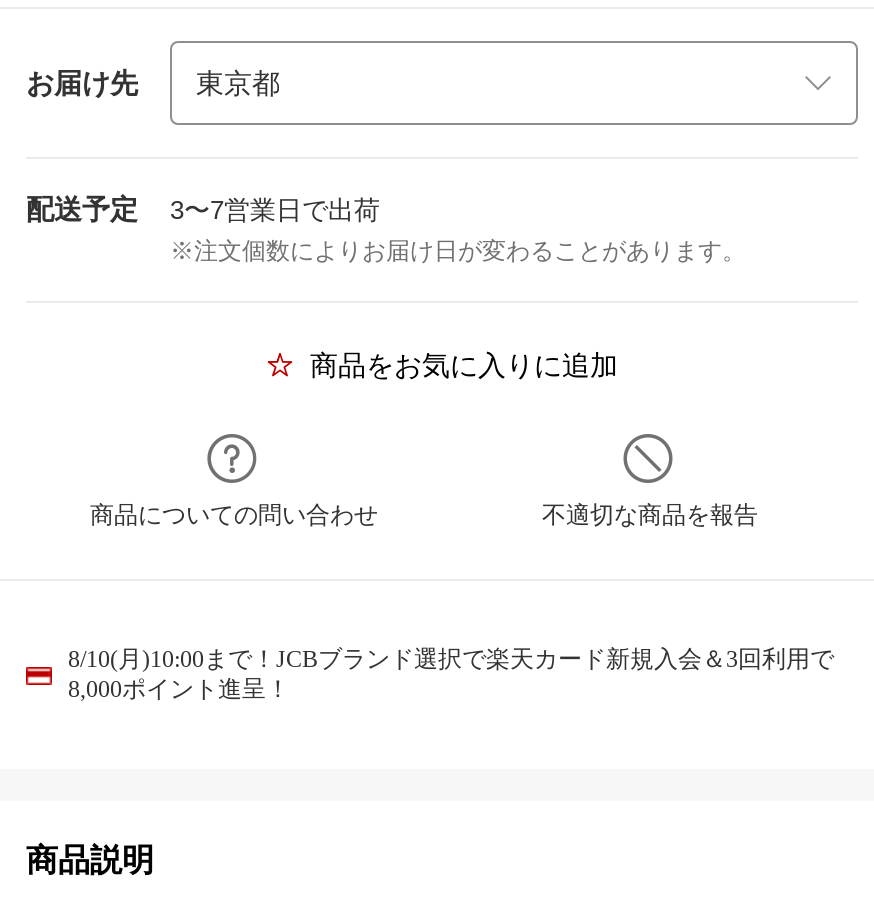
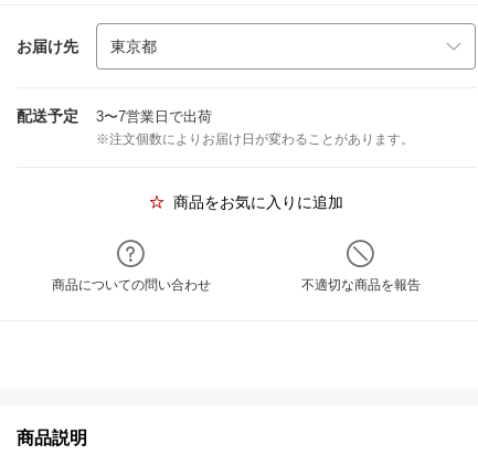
[68,645,834,703] 8/10(月)10:00まで！JCBブランド選択で楽天カード新規入会＆3回利用で | 8,000ポイント進呈！ -> none

